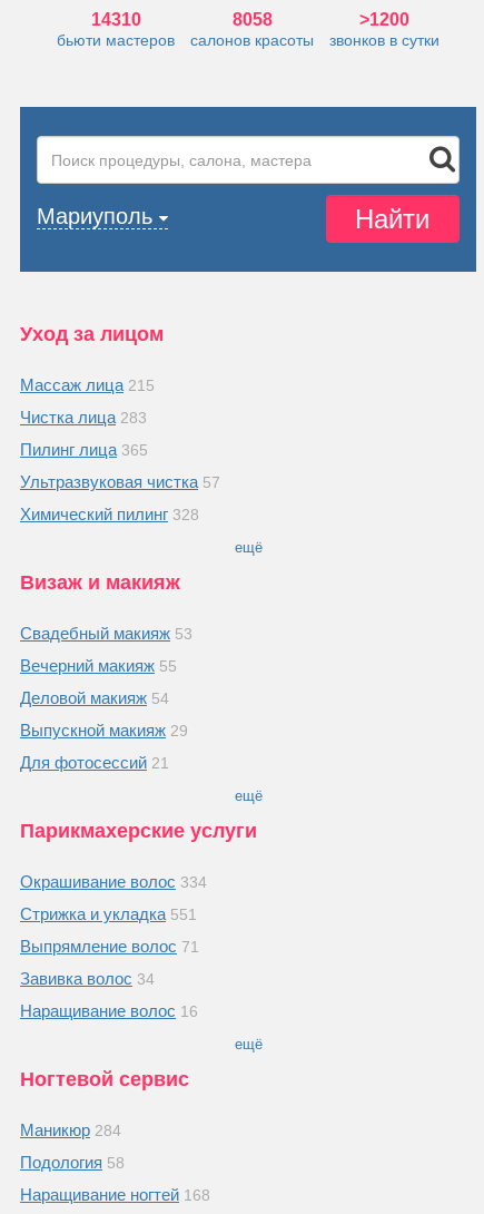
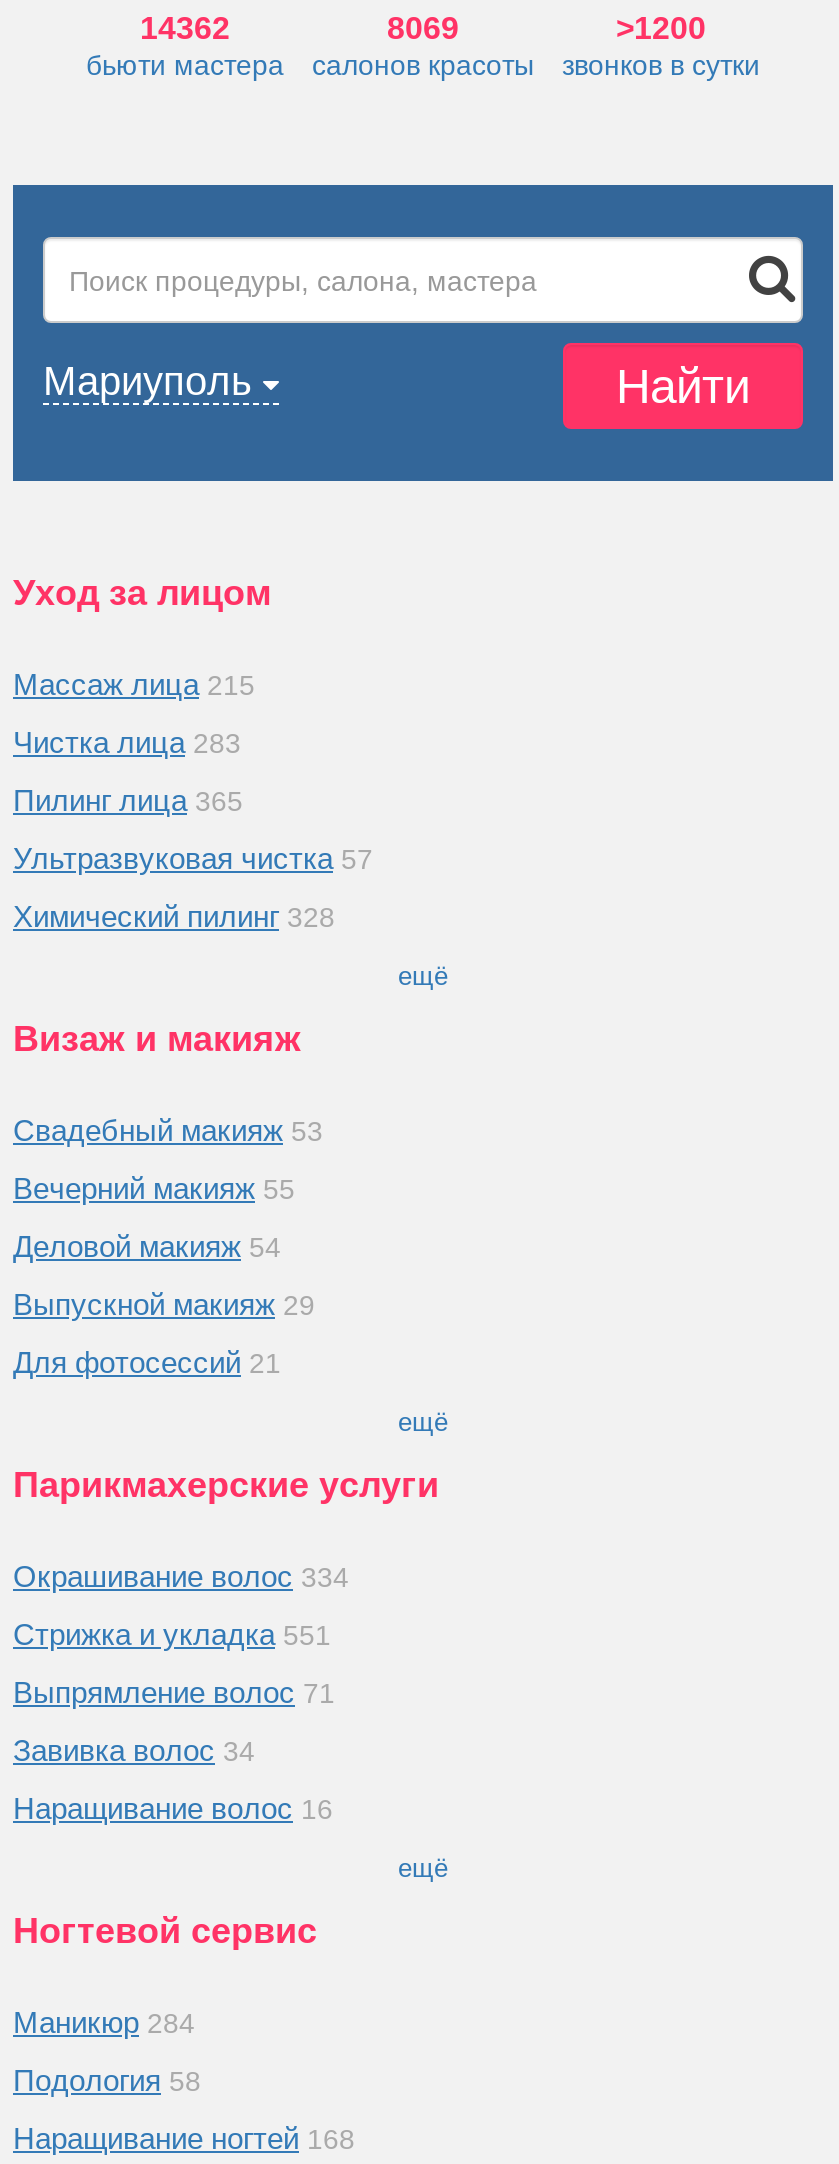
[91,10,141,29] 14310 -> [140,11,230,45] 14362
[232,10,272,29] 8058 -> [387,11,459,45] 8069
[57,31,175,49] бьюти мастеров -> [86,49,284,81] бьюти мастера

